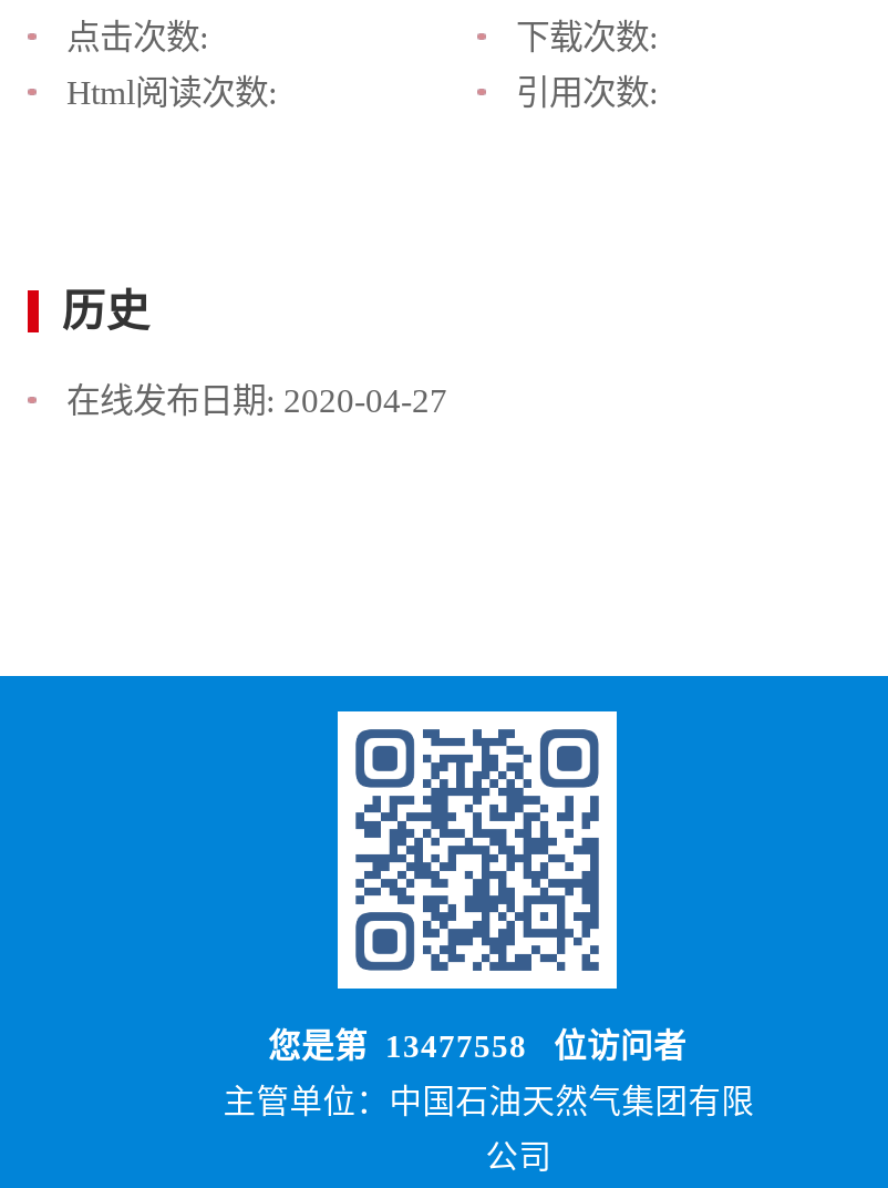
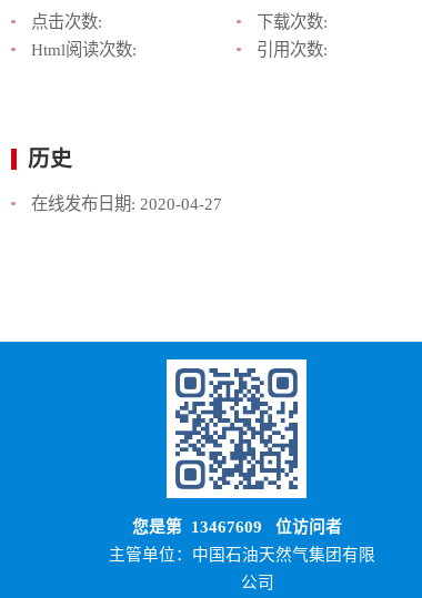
[268,1029,686,1064] 您是第13477558位访问者 -> [132,518,341,536] 您是第13467609位访问者

